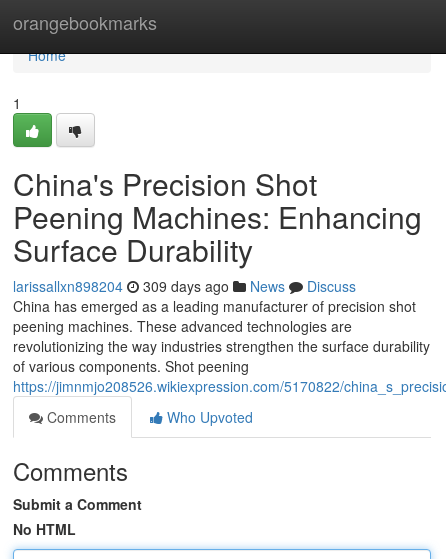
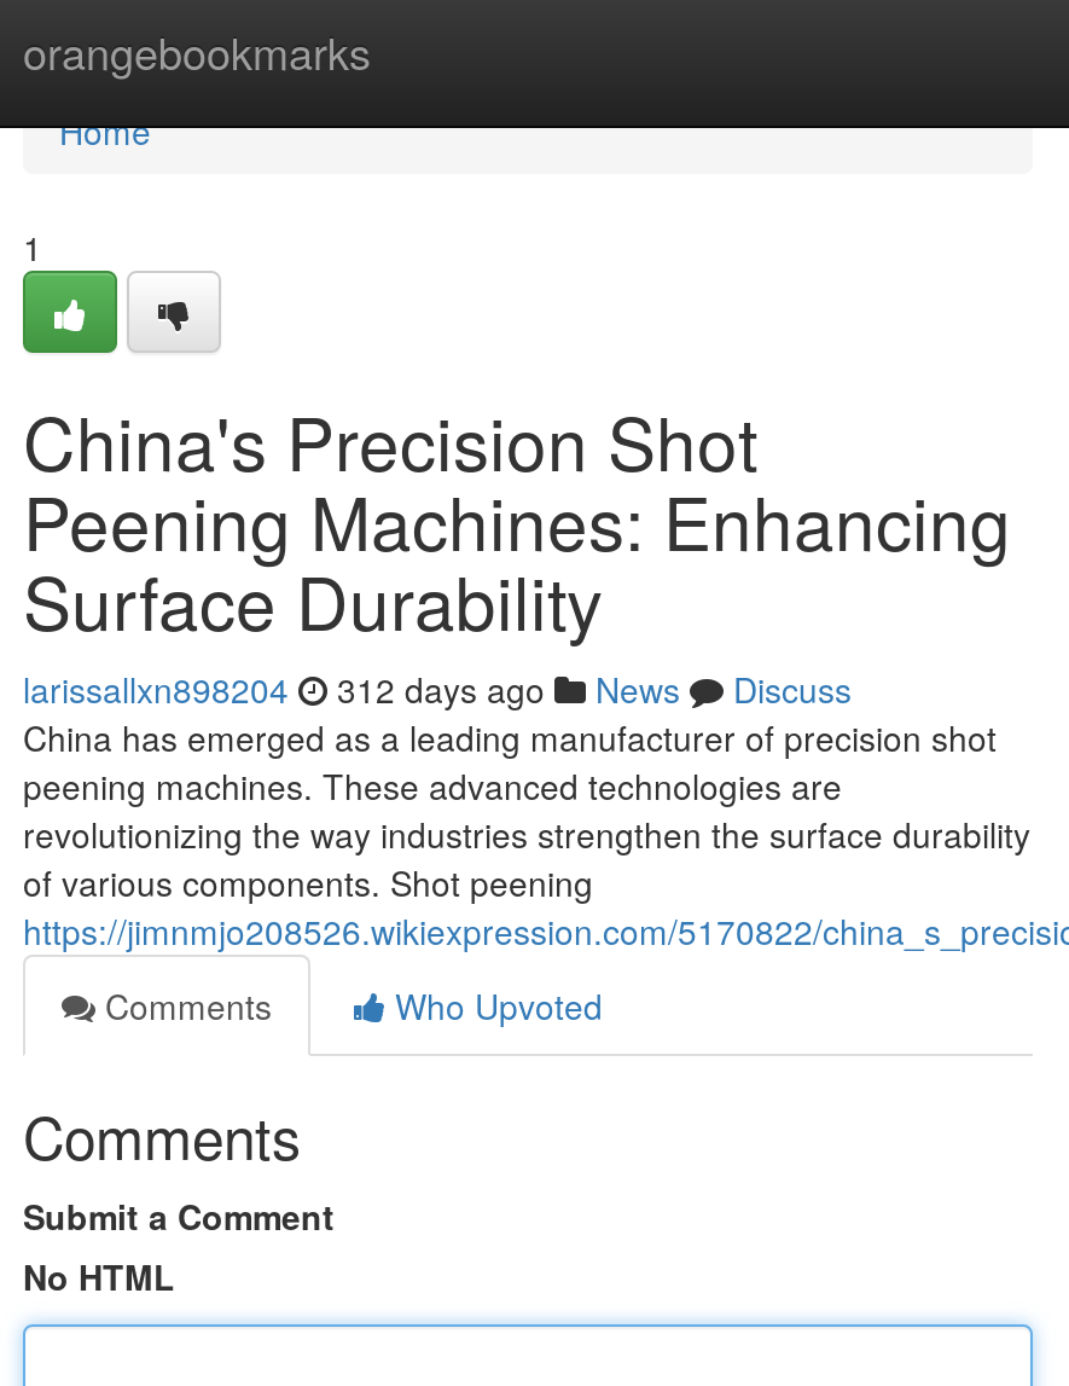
[13,276,356,296] larissallxn898204 309 days ago News Discuss -> [23,665,852,713] larissallxn898204 312 days ago News Discuss

